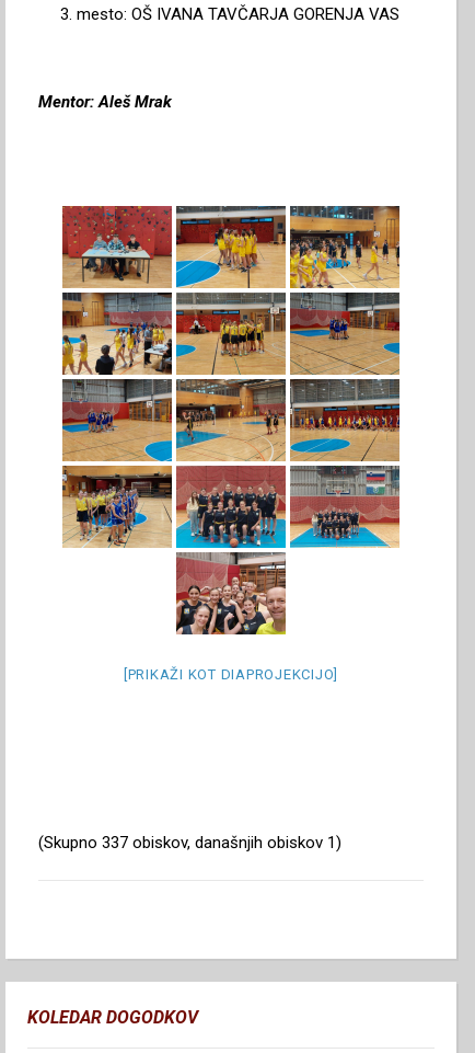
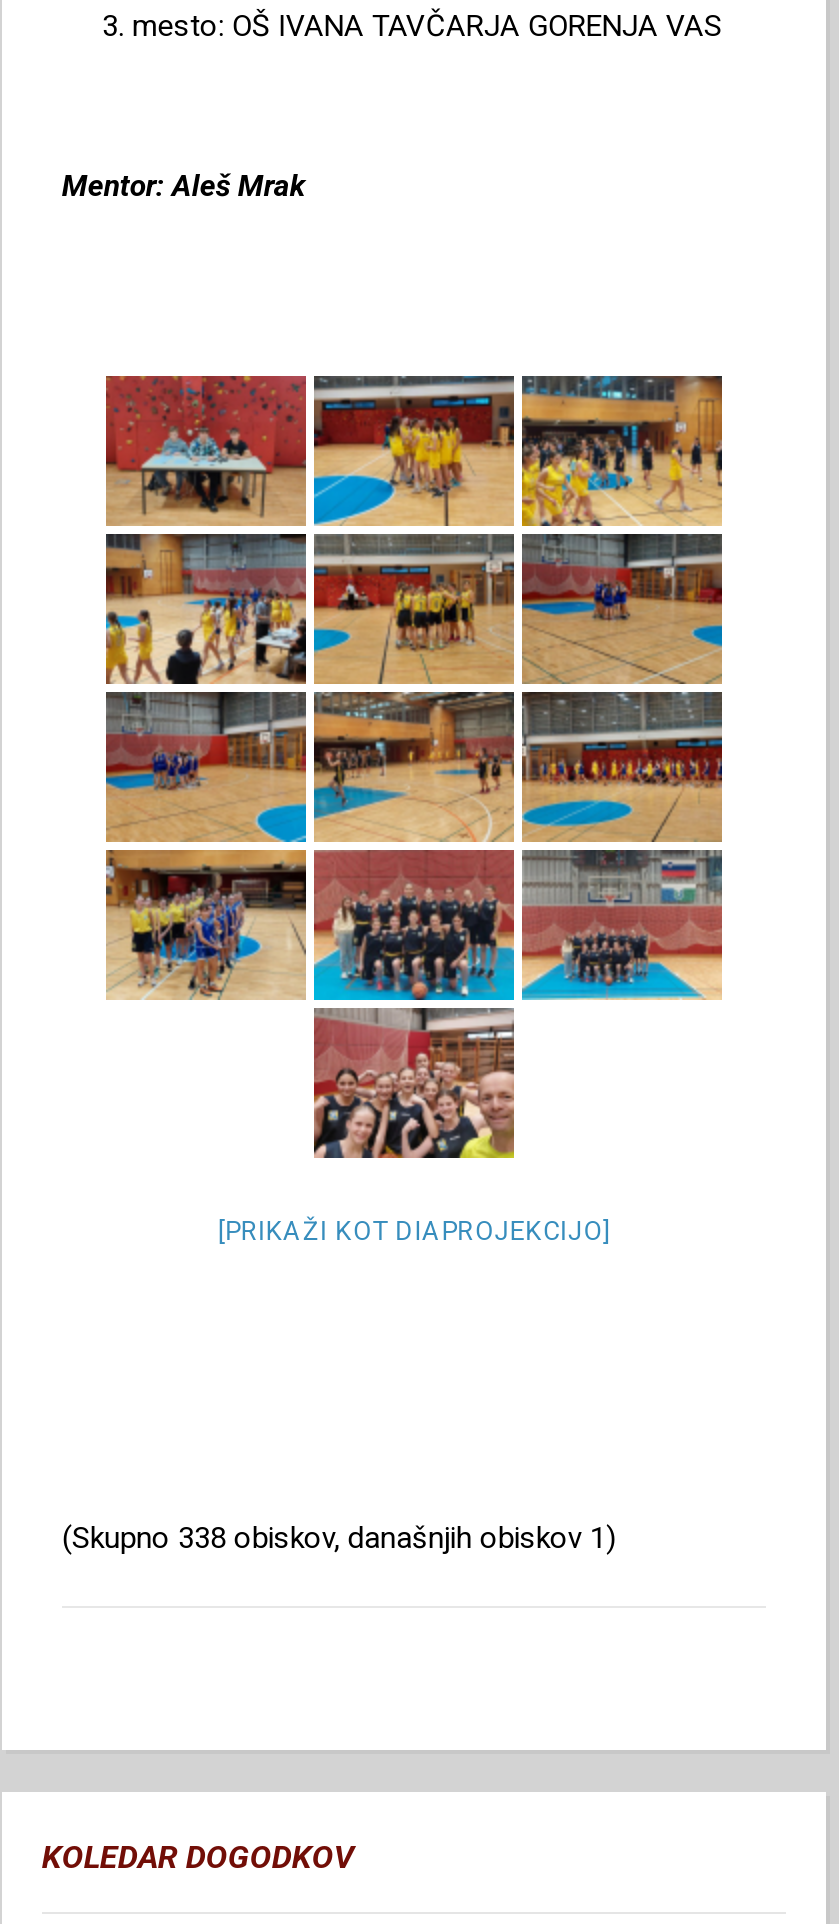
[38,833,341,852] (Skupno 337 obiskov, današnjih obiskov 1) -> [62,1520,616,1556] (Skupno 338 obiskov, današnjih obiskov 1)

